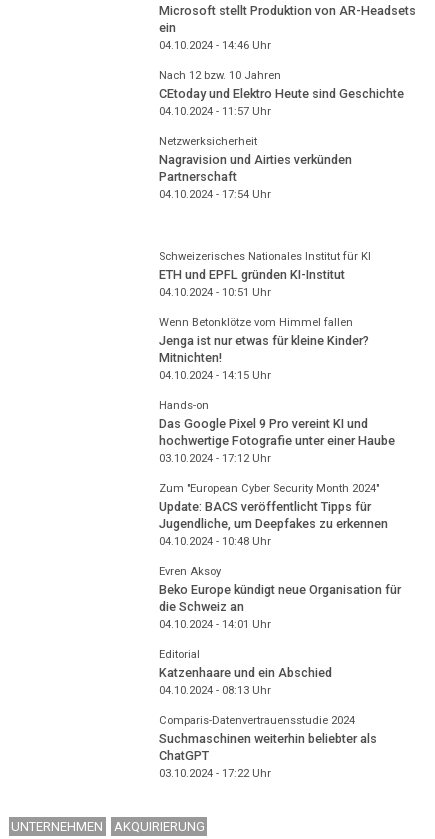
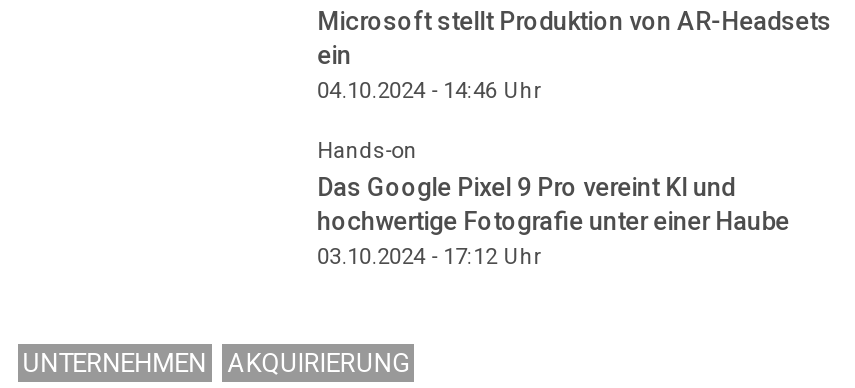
[159,69,404,201] Nach 12 bzw. 10 Jahren | CEtoday und Elektro Heute sind Geschichte | 04.10.2024 - 11:57 Uhr | Netzwerksicherheit | Nagravision und Airties verkünden | Partnerschaft | 04.10.2024 - 17:54 Uhr -> none
[159,250,371,382] Schweizerisches Nationales Institut für KI | ETH und EPFL gründen KI-Institut | 04.10.2024 - 10:51 Uhr | Wenn Betonklötze vom Himmel fallen | Jenga ist nur etwas für kleine Kinder? | Mitnichten! | 04.10.2024 - 14:15 Uhr -> none
[159,482,401,780] Zum "European Cyber Security Month 2024" | Update: BACS veröffentlicht Tipps für | Jugendliche, um Deepfakes zu erkennen | 04.10.2024 - 10:48 Uhr | Evren Aksoy | Beko Europe kündigt neue Organisation für | die Schweiz an | 04.10.2024 - 14:01 Uhr | Editorial | Katzenhaare und ein Abschied | 04.10.2024 - 08:13 Uhr | Comparis-Datenvertrauensstudie 2024 | Suchmaschinen weiterhin beliebter als | ChatGPT | 03.10.2024 - 17:22 Uhr -> none

